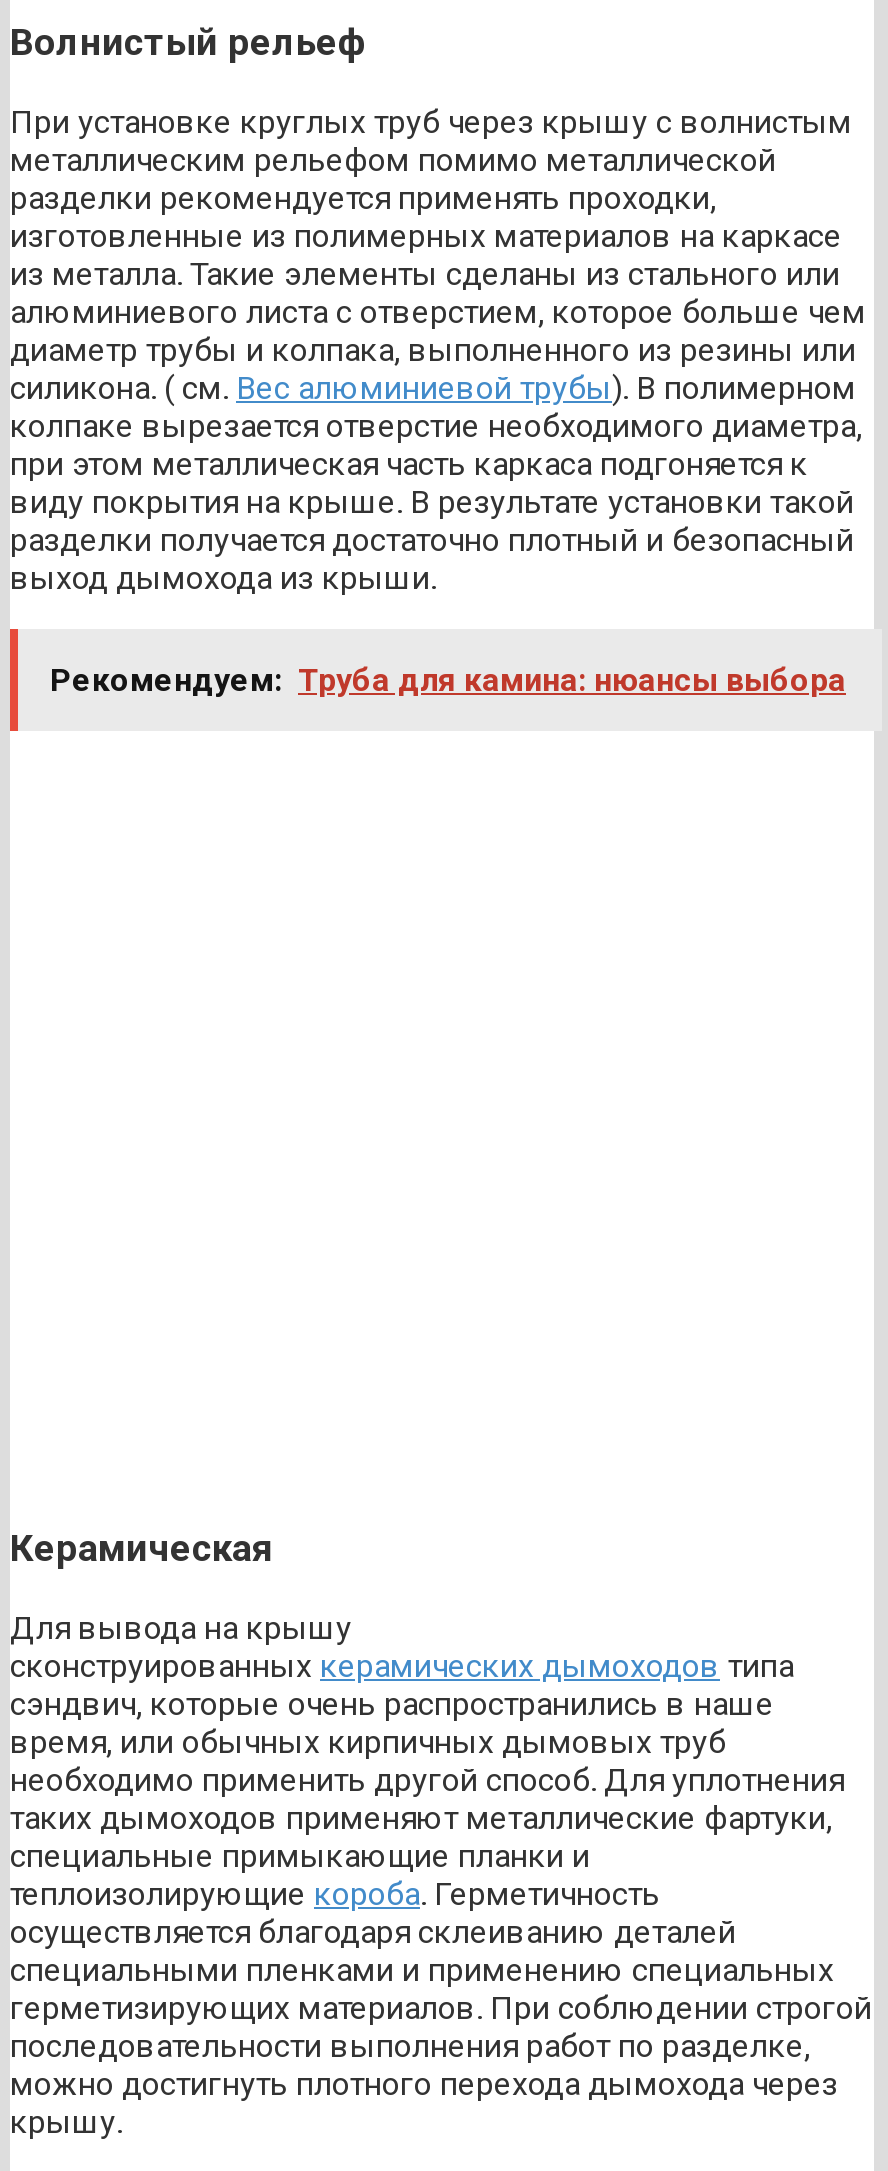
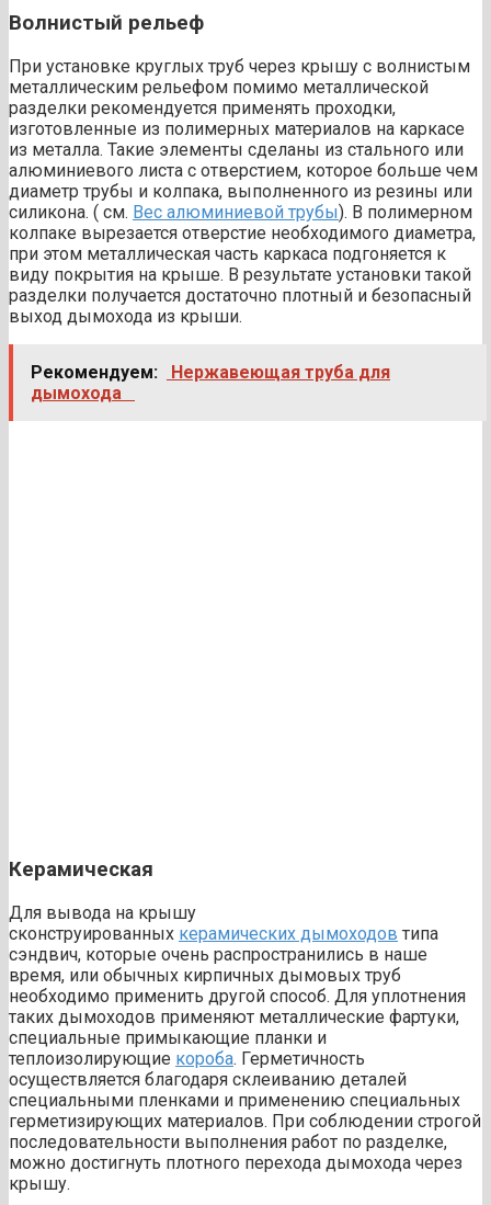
[50,660,846,698] Рекомендуем: Труба для камина: нюансы выбора -> [31,361,390,403] Рекомендуем: Нержавеющая труба для | дымохода

